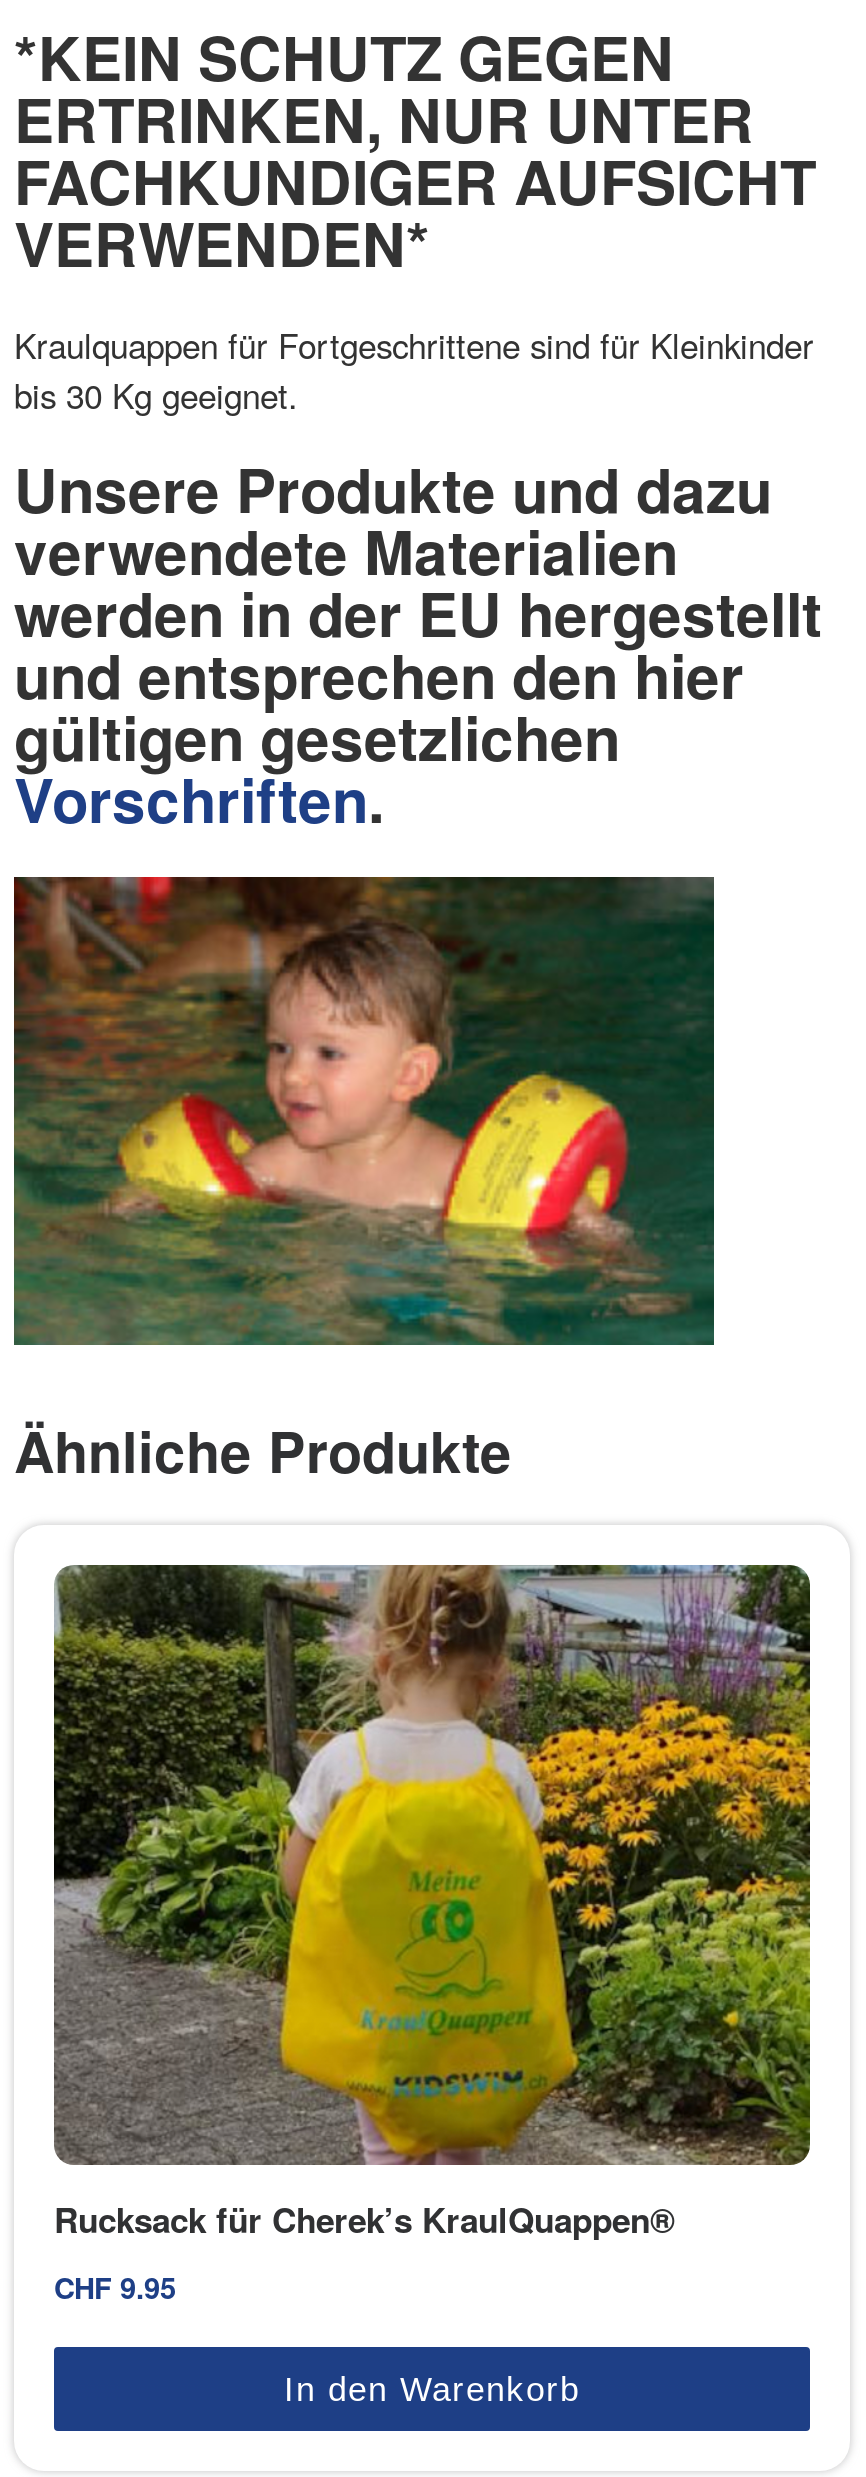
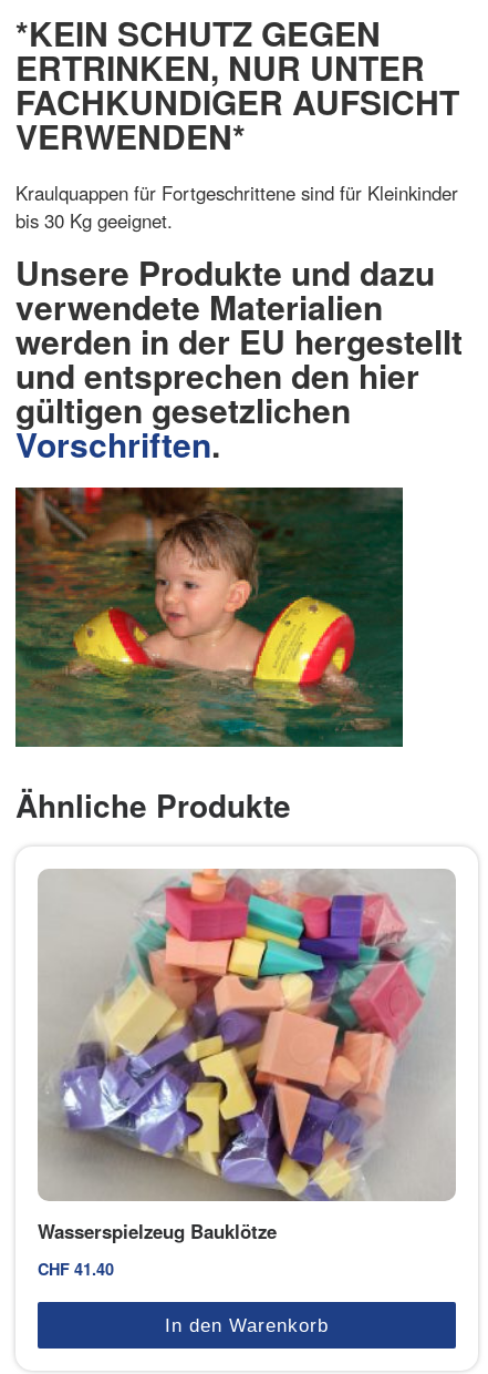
[52,1563,812,2243] [image] | Rucksack für Cherek’s KraulQuappen® -> [38,869,456,1244] [image] | Wasserspielzeug Bauklötze
[54,2267,176,2307] CHF 9.95 -> [38,1258,114,1280] CHF 41.40

